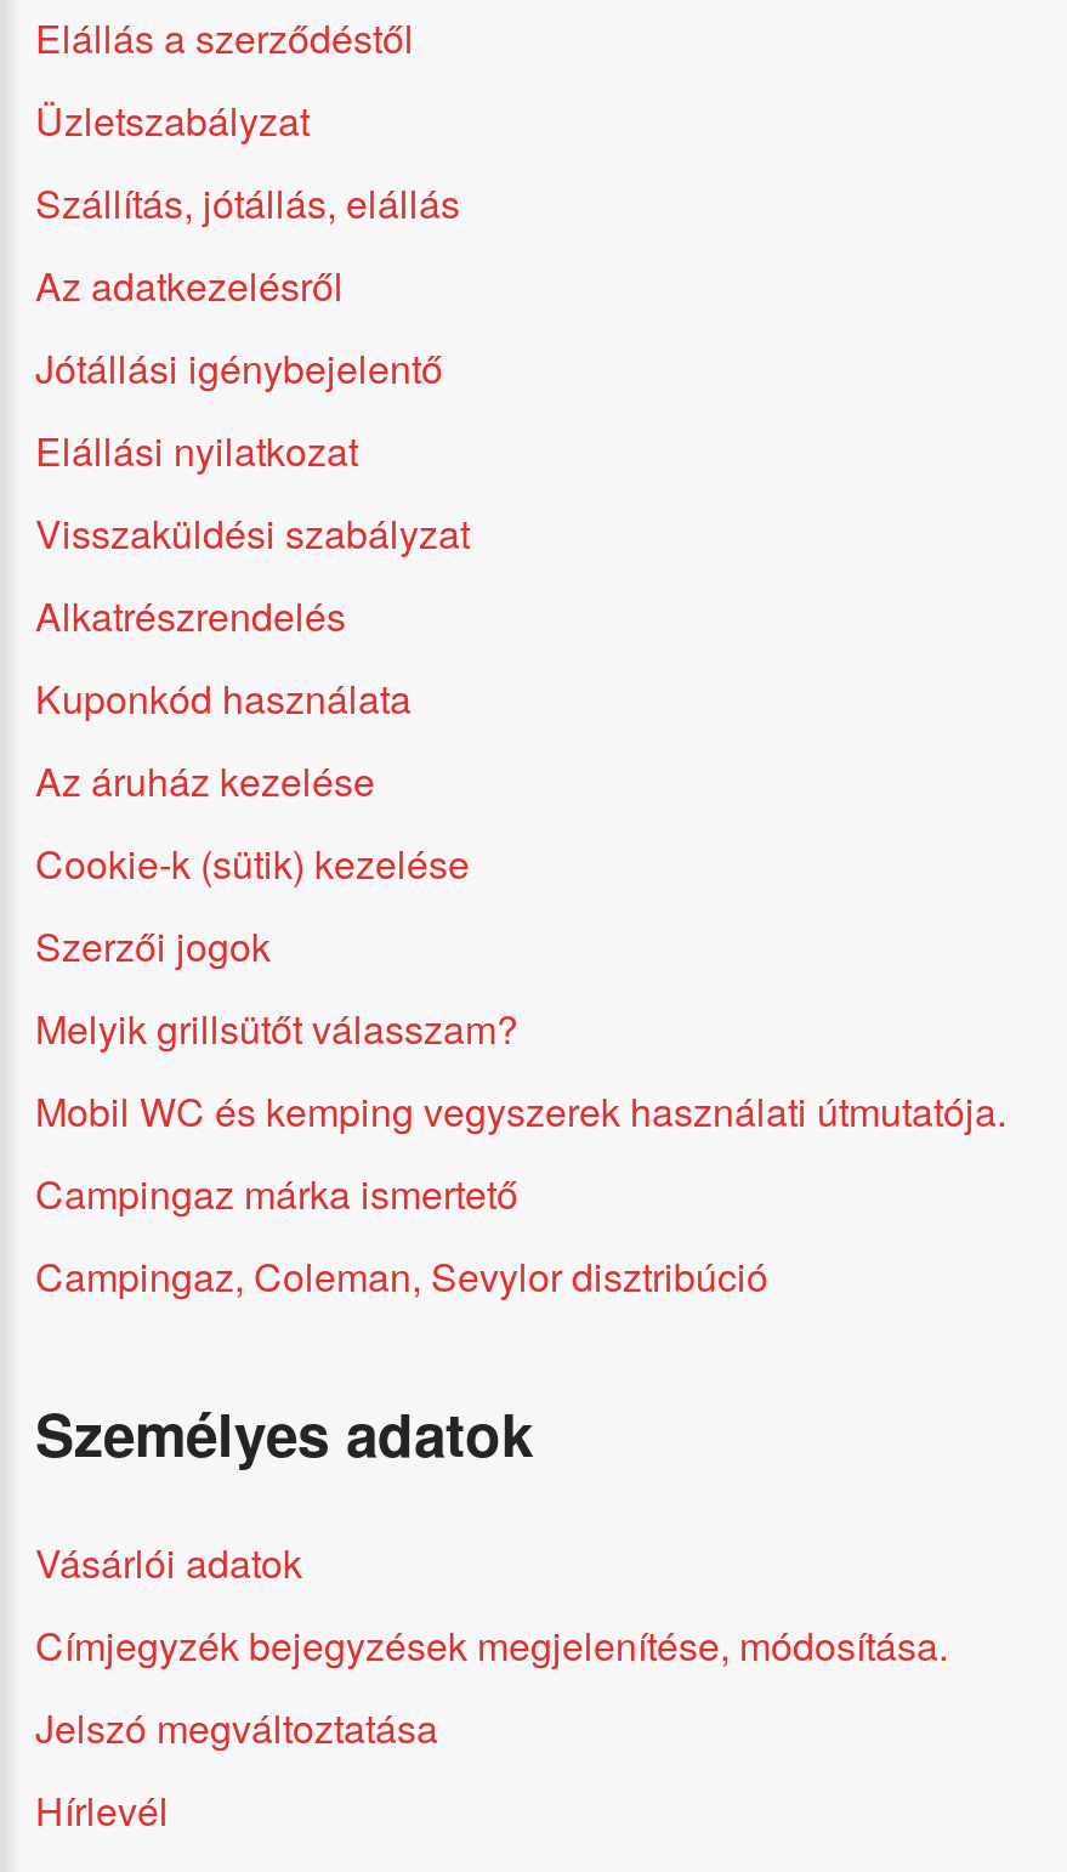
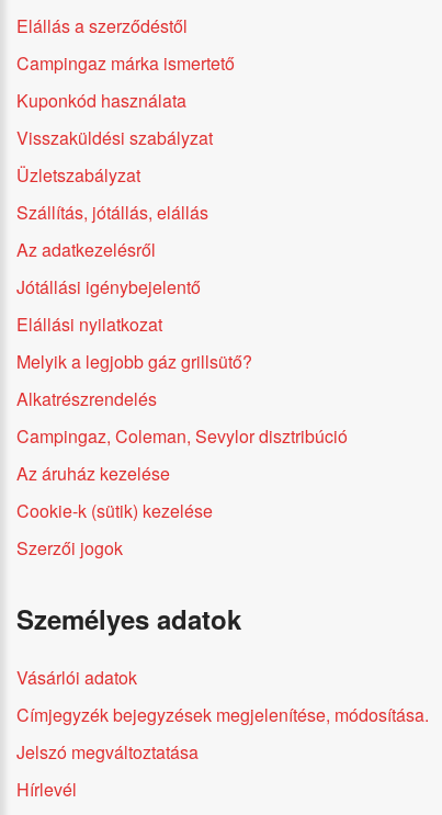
moved [35,93,460,479] -> [16,163,208,337]: Üzletszabályzat | Szállítás, jótállás, elállás | Az adatkezelésről | Jótállási igénybejelentő | Elállási nyilatkozat
none -> [16,349,252,374] Melyik a legjobb gáz grillsütő?
moved [35,506,470,562] -> [16,125,213,151]: Visszaküldési szabályzat
moved [35,589,346,644] -> [16,387,157,412]: Alkatrészrendelés
moved [35,671,412,727] -> [16,88,186,113]: Kuponkód használata
moved [35,754,470,975] -> [16,461,213,561]: Az áruház kezelése | Cookie-k (sütik) kezelése | Szerzői jogok
[35,1001,1006,1140] Melyik grillsütőt válasszam? | Mobil WC és kemping vegyszerek használati útmutatója. -> none
moved [35,1166,518,1222] -> [16,51,235,76]: Campingaz márka ismertető
moved [35,1249,768,1305] -> [16,424,348,449]: Campingaz, Coleman, Sevylor disztribúció

